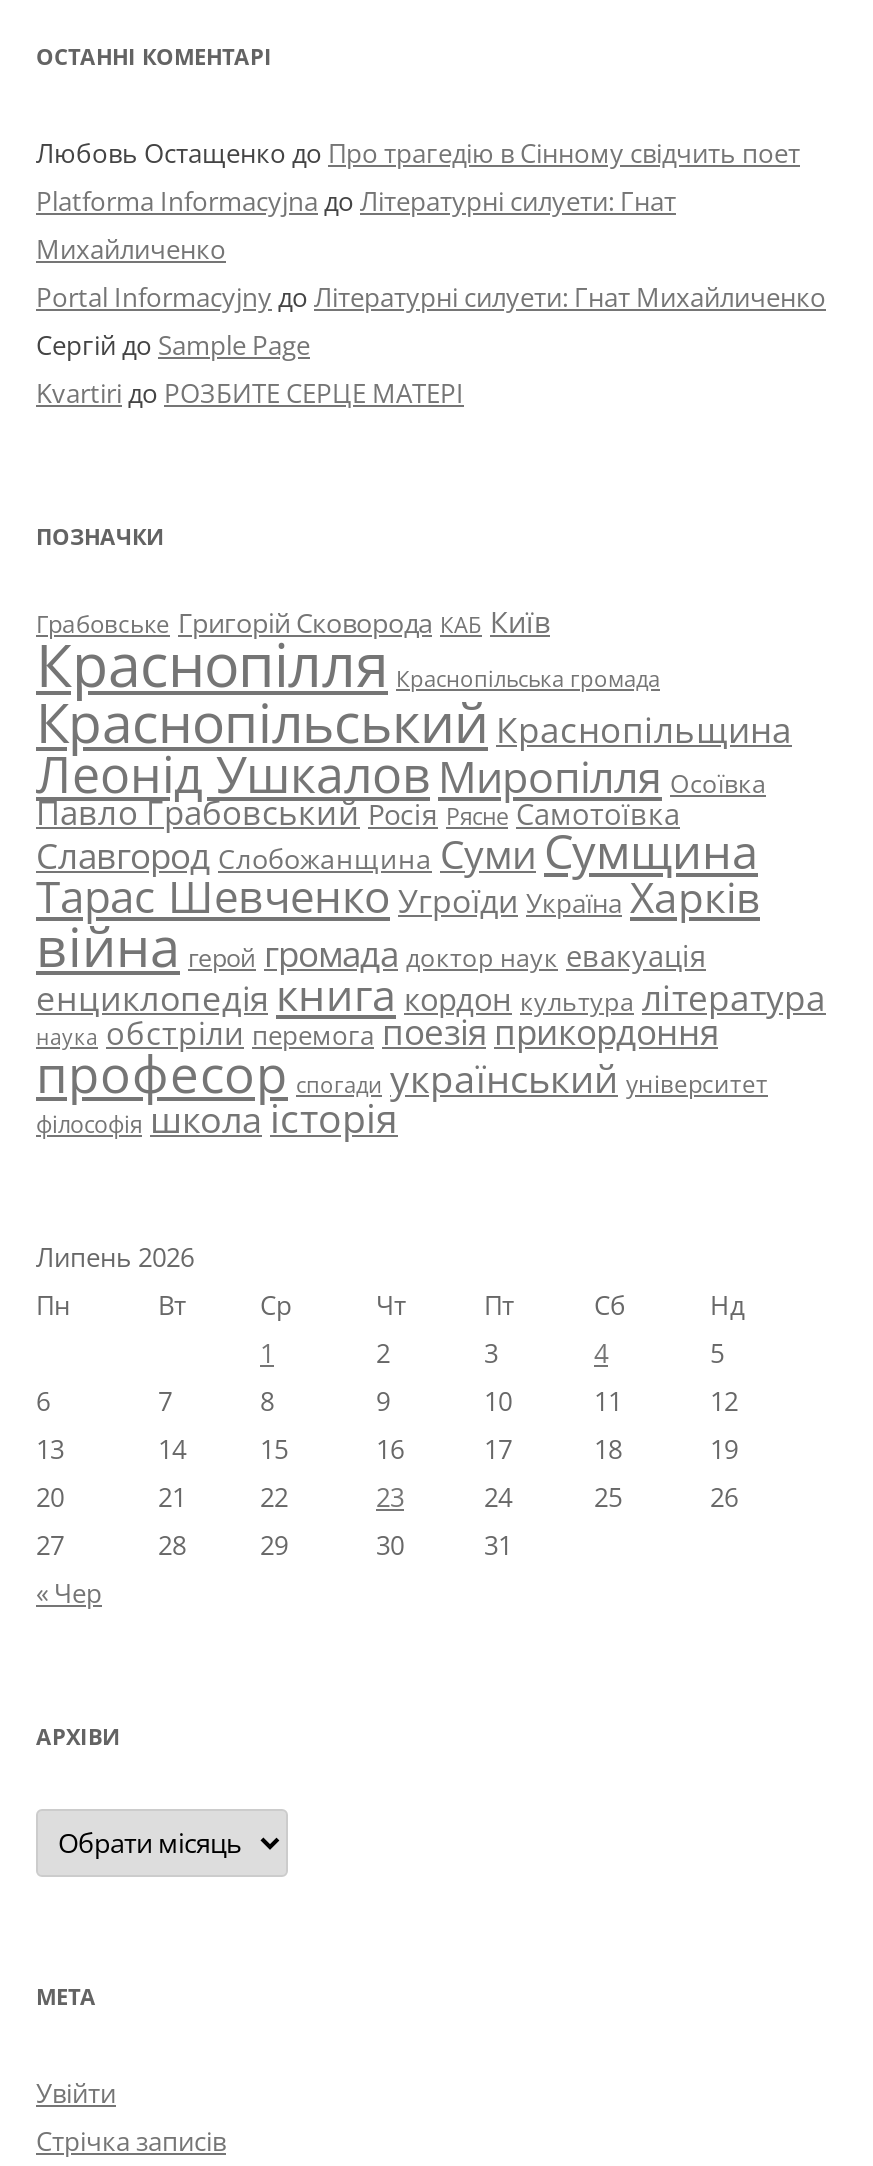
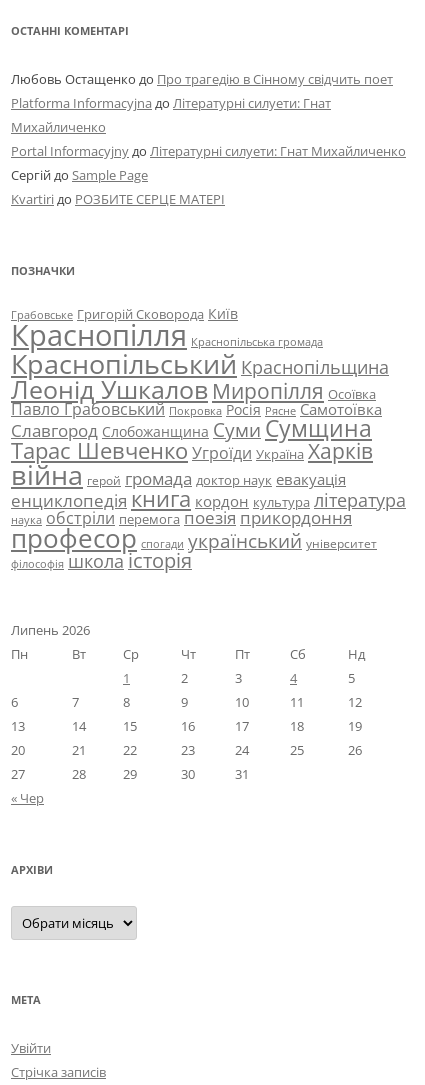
[36,603,550,641] Грабовське Григорій Сковорода КАБ Київ -> [11,304,238,323] Грабовське Григорій Сковорода Київ
[36,789,680,835] Павло Грабовський Росія Рясне Самотоївка -> [11,397,382,420] Павло Грабовський Покровка Росія Рясне Самотоївка

